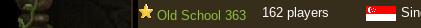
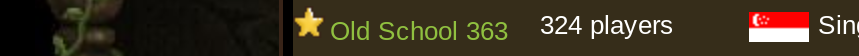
[156,5,328,23] Old School 363 162 players -> [330,10,674,46] Old School 363 324 players

